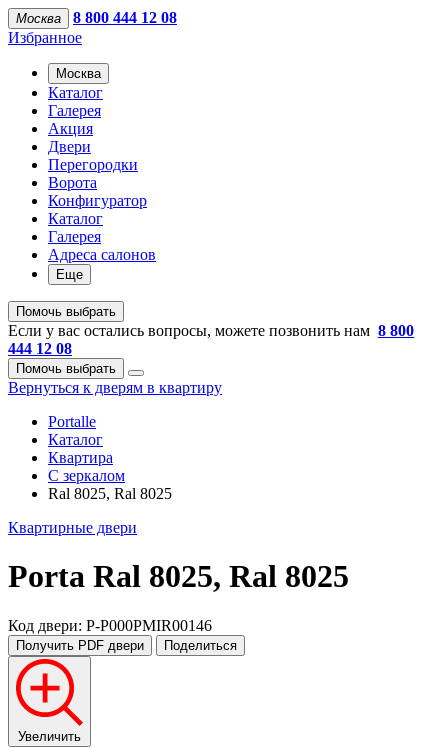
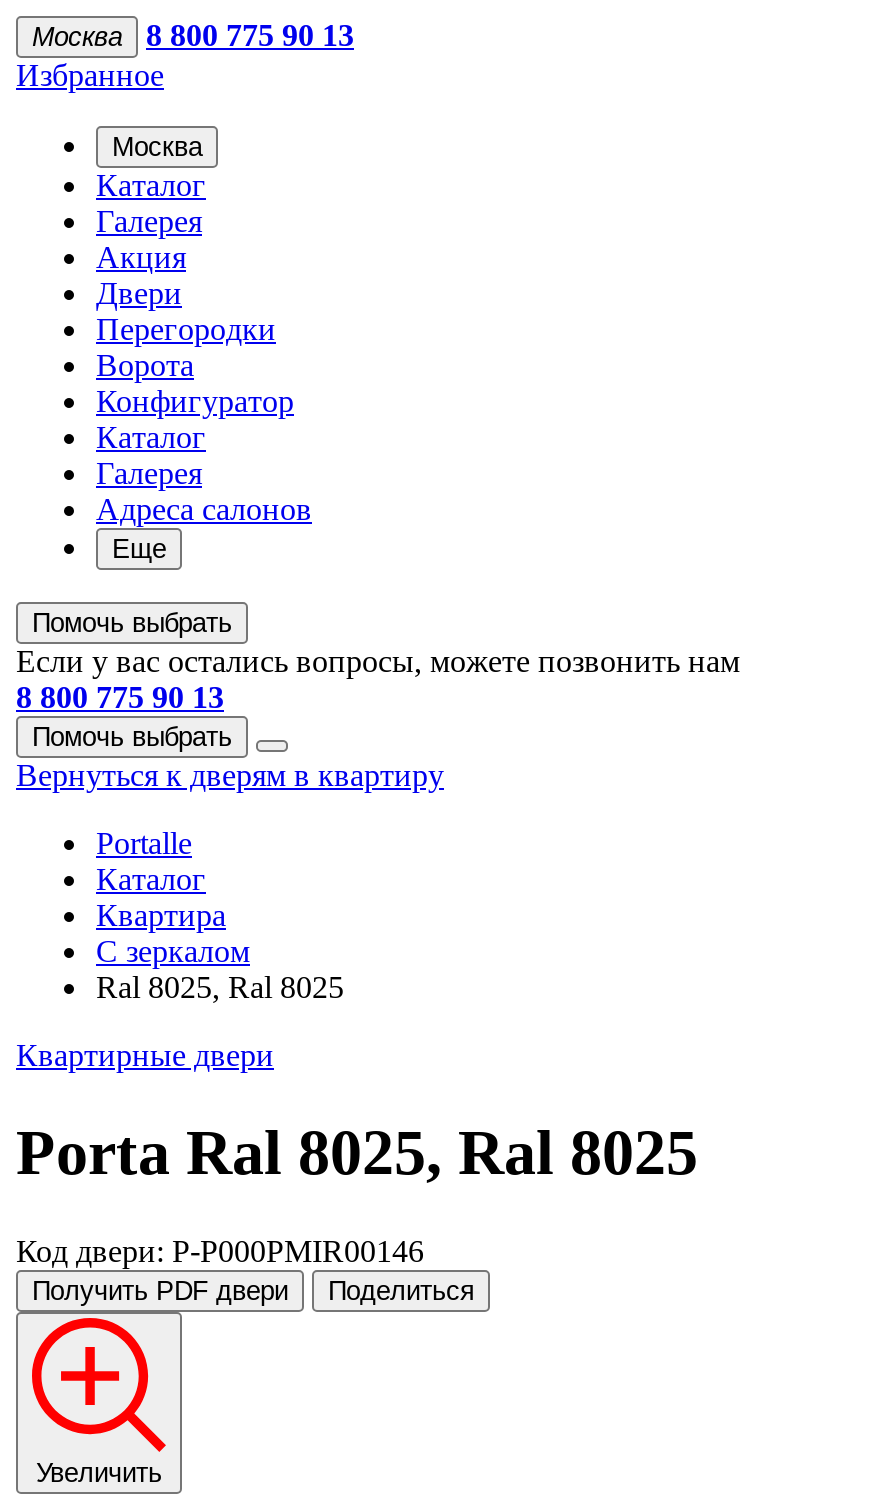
[16,9,177,26] Москва 8 800 444 12 08 -> [32,18,354,52] Москва 8 800 775 90 13
[8,322,414,357] Если у вас остались вопросы, можете позвонить нам 8 800 | 444 12 08 -> [16,644,748,714] Если у вас остались вопросы, можете позвонить нам | 8 800 775 90 13

